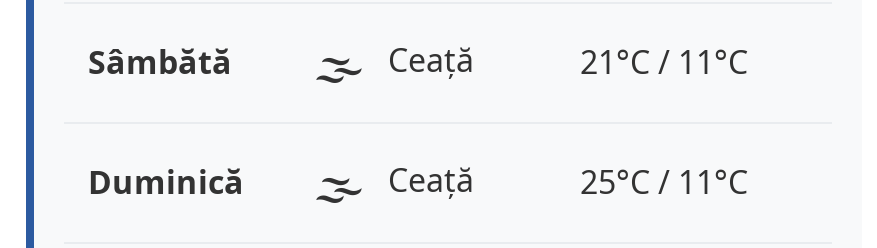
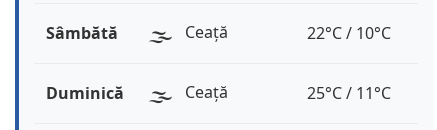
[580,41,748,85] 21°C / 11°C -> [307,22,391,44] 22°C / 10°C

